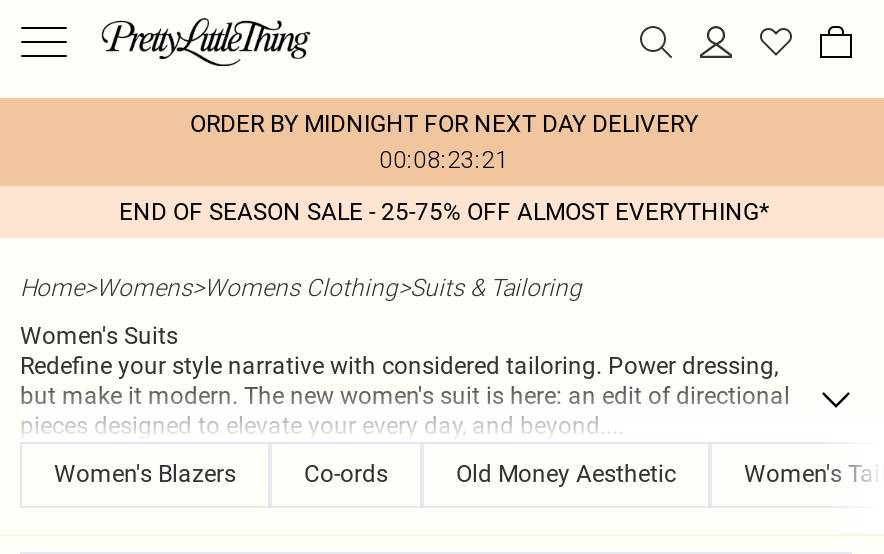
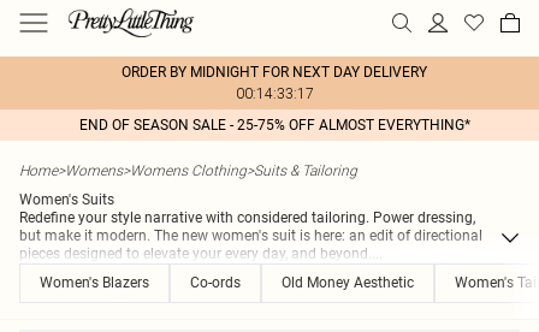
[379,144,509,174] 00:08:23:21 -> [235,84,313,102] 00:14:33:17

